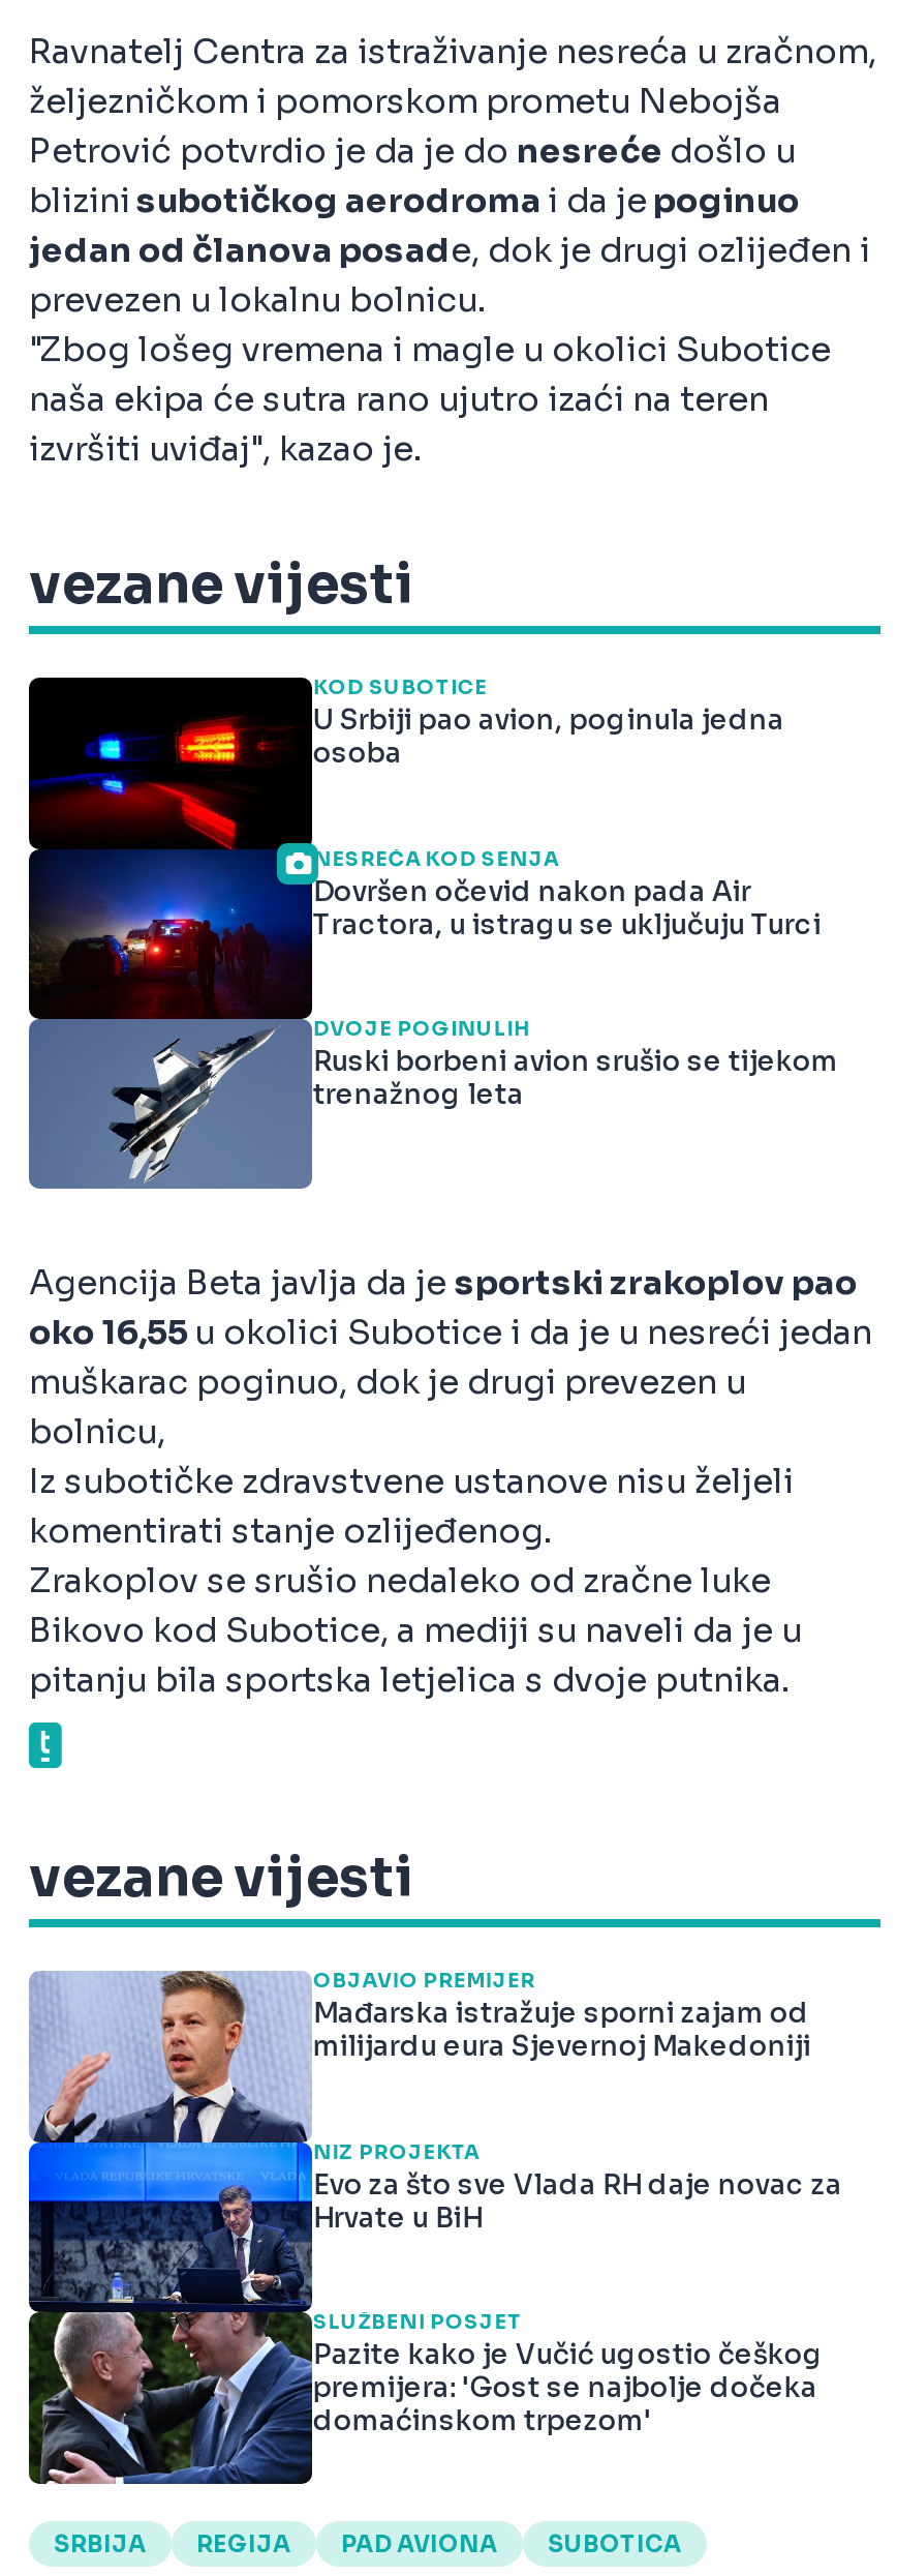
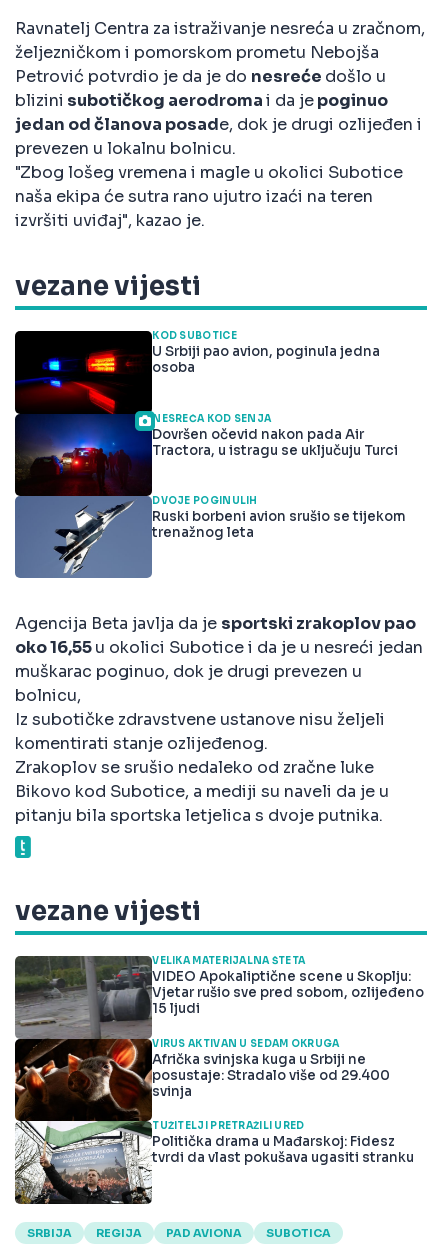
[27,1970,811,2486] [image] | OBJAVIO PREMIJER | Mađarska istražuje sporni zajam od | milijardu eura Sjevernoj Makedoniji -> [14,955,424,1205] [image] | VELIKA MATERIJALNA ŠTETA | VIDEO Apokaliptične scene u Skoplju: | Vjetar rušio sve pred sobom, ozlijeđeno | 15 ljudi
[313,2140,842,2235] NIZ PROJEKTA | Evo za što sve Vlada RH daje novac za | Hrvate u BiH -> [152,1038,390,1100] VIRUS AKTIVAN U SEDAM OKRUGA | Afrička svinjska kuga u Srbiji ne | posustaje: Stradalo više od 29.400 | svinja
[313,2311,823,2439] SLUŽBENI POSJET | Pazite kako je Vučić ugostio češkog | premijera: 'Gost se najbolje dočeka | domaćinskom trpezom' -> [152,1120,414,1166] TUŽITELJI PRETRAŽILI URED | Politička drama u Mađarskoj: Fidesz | tvrdi da vlast pokušava ugasiti stranku

